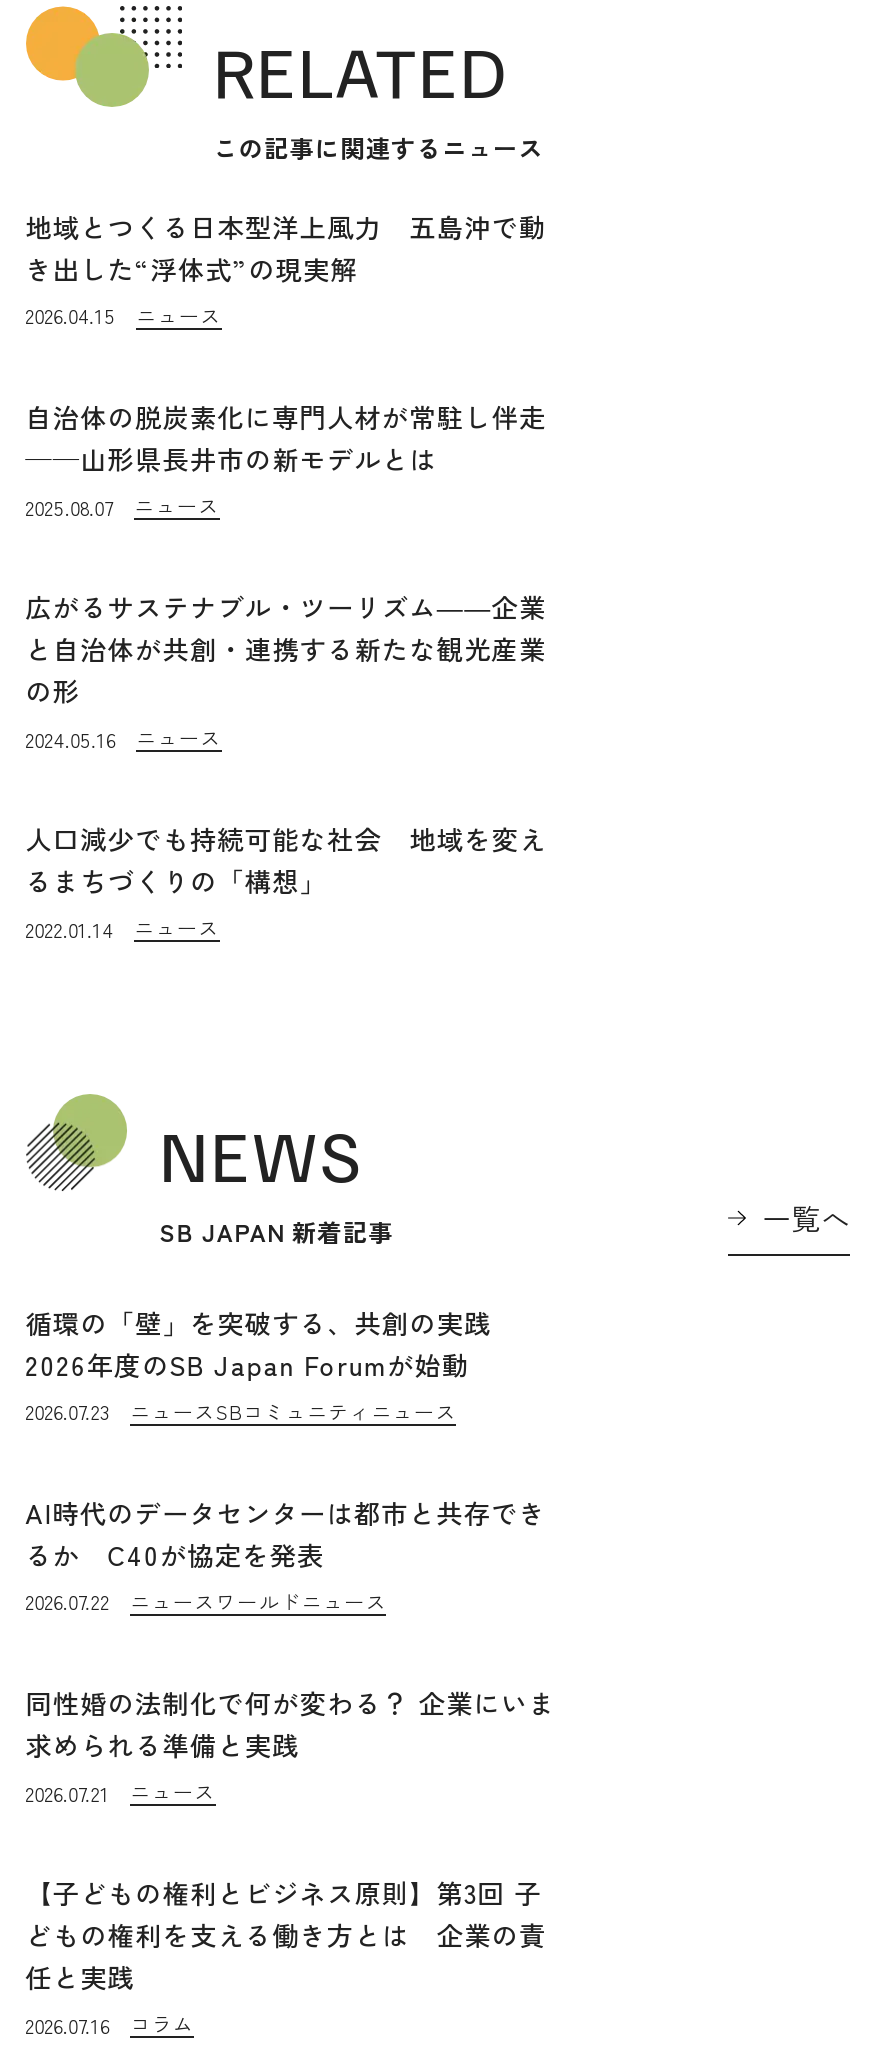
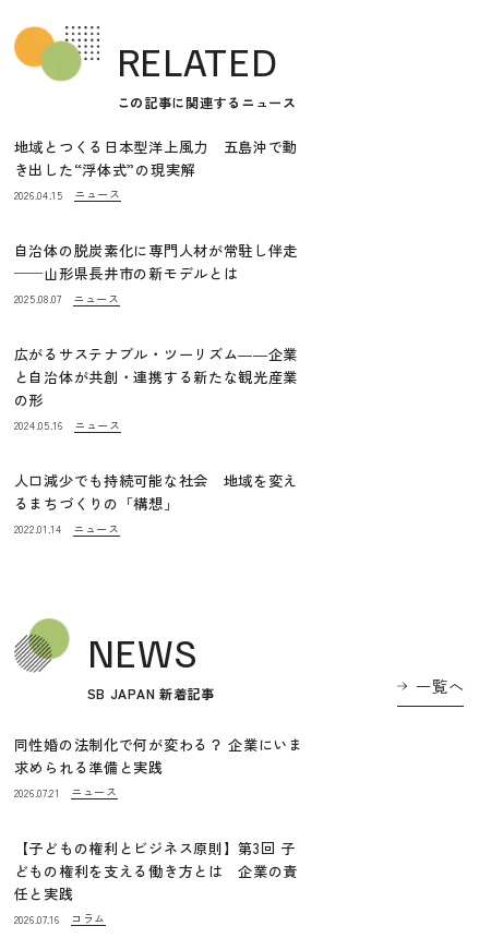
[25,1304,546,1617] 循環の「壁」を突破する、共創の実践 | 2026年度のSB Japan Forumが始動 | 2026.07.23 | ニュースSBコミュニティニュース | AI時代のデータセンターは都市と共存でき | るか C40が協定を発表 | 2026.07.22 | ニュースワールドニュース -> none

